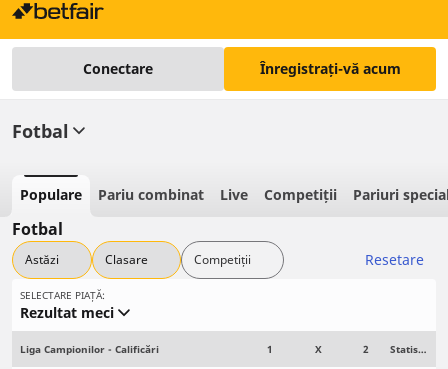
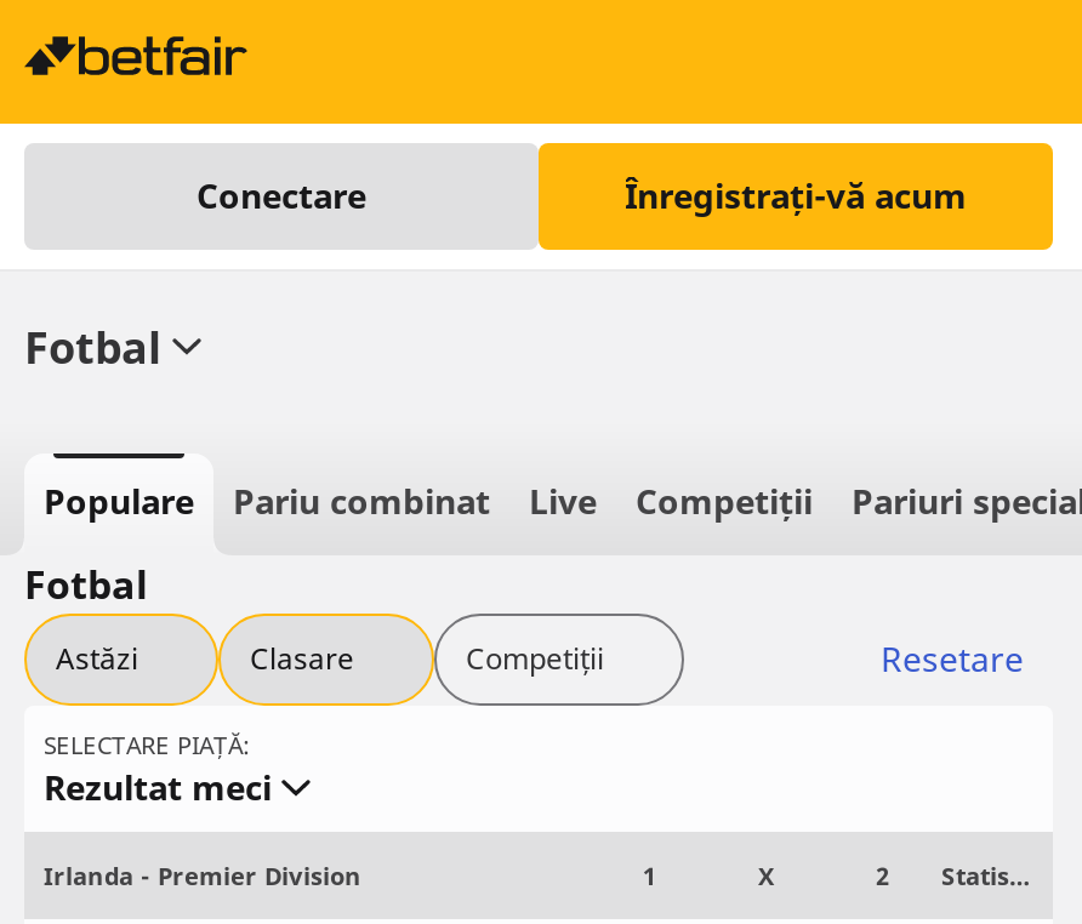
[20,342,159,356] Liga Campionilor - Calificări -> [44,859,361,892] Irlanda - Premier Division

